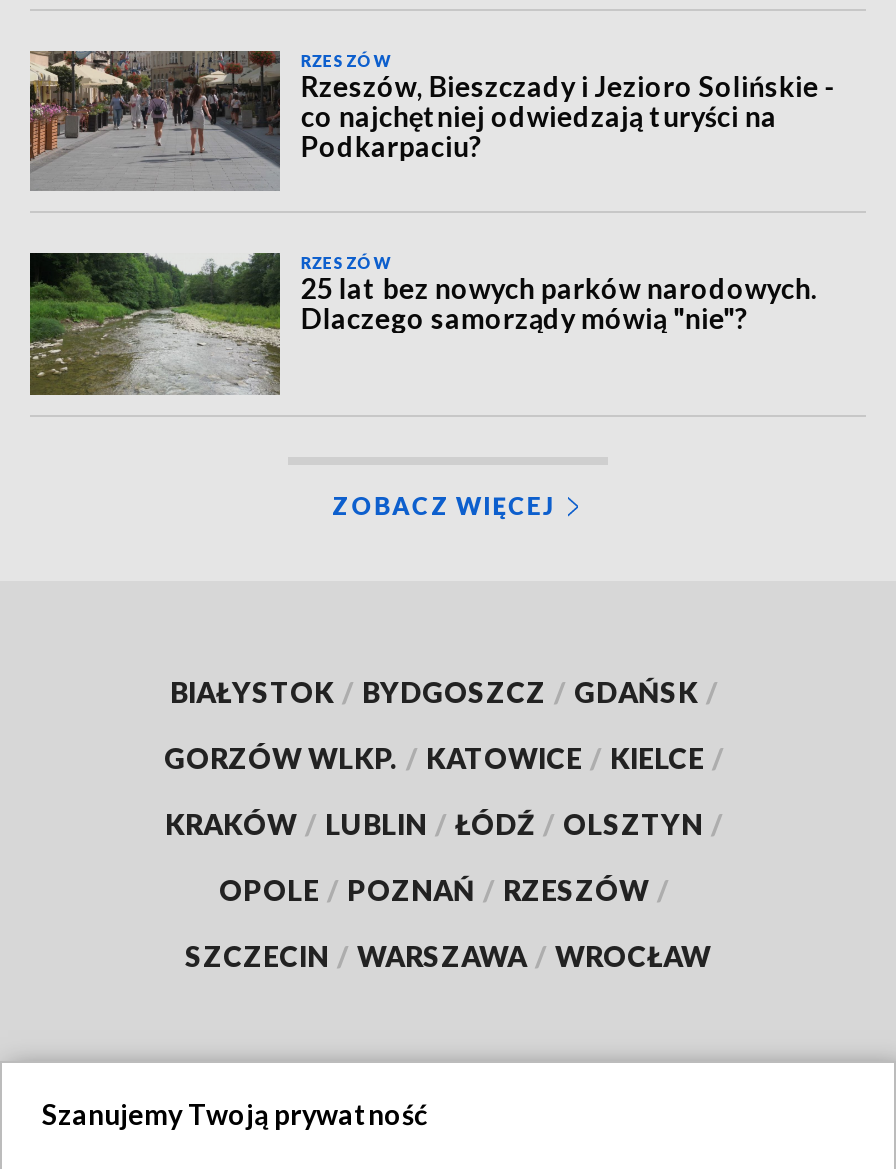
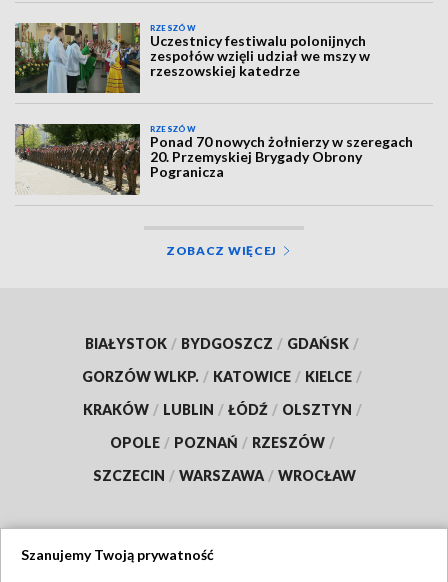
[28,49,837,191] [image] | Rzeszów, Bieszczady i Jezioro Solińskie - | co najchętniej odwiedzają turyści na | Podkarpaciu? -> [14,23,370,94] [image] | Uczestnicy festiwalu polonijnych | zespołów wzięli udział we mszy w | rzeszowskiej katedrze
[28,251,817,397] [image] | 25 lat bez nowych parków narodowych. | Dlaczego samorządy mówią "nie"? -> [15,123,413,195] [image] | Ponad 70 nowych żołnierzy w szeregach | 20. Przemyskiej Brygady Obrony | Pogranicza

